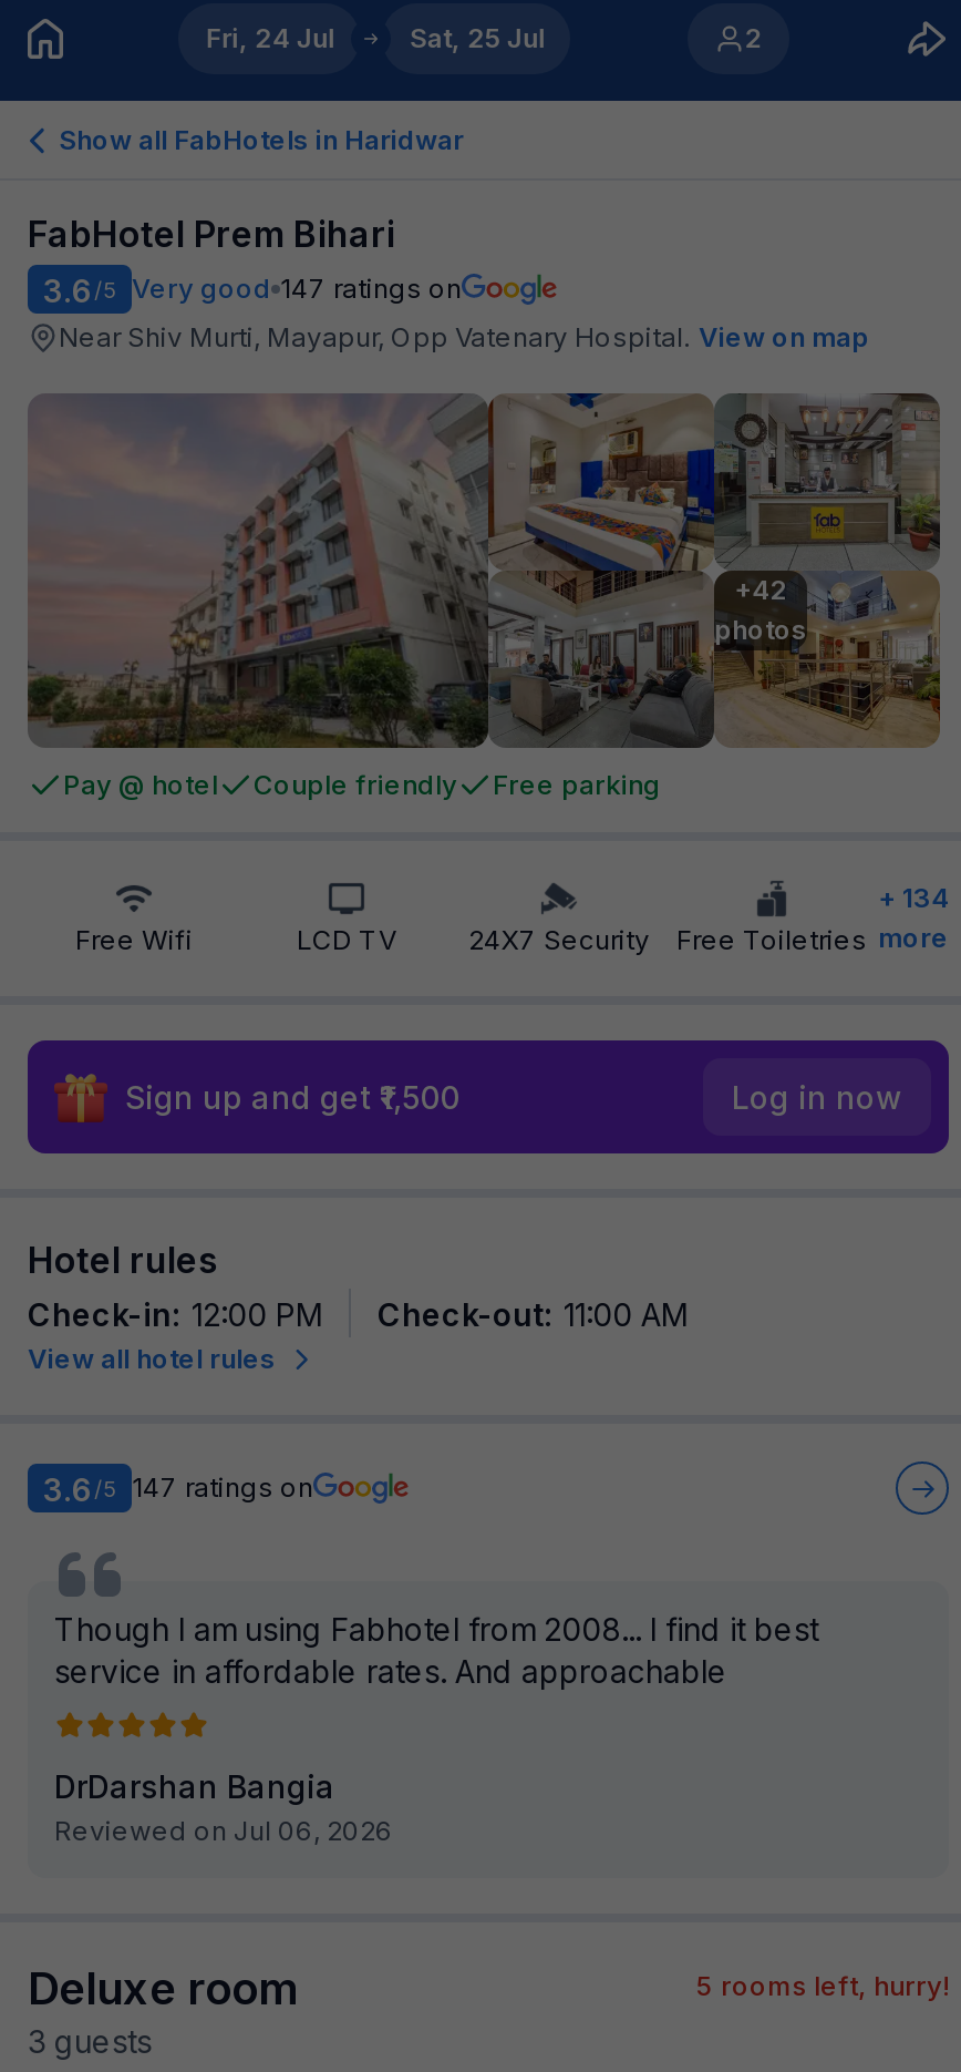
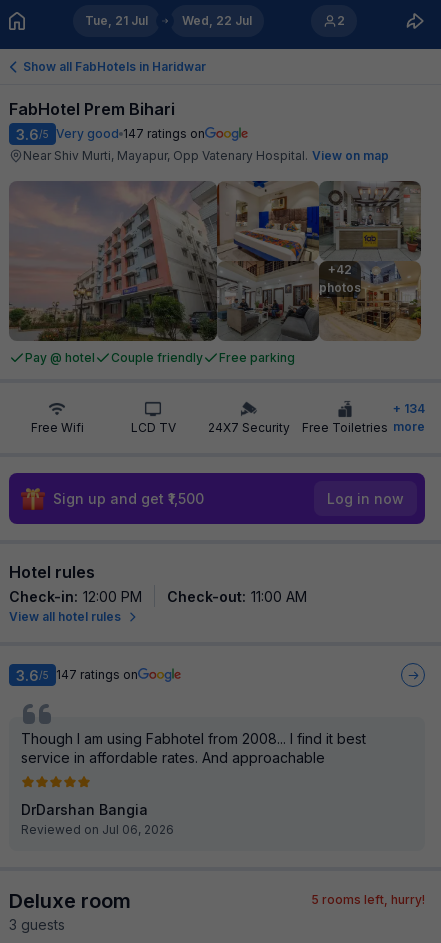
[205,21,334,54] Fri, 24 Jul -> [85,13,148,28] Tue, 21 Jul
[409,21,544,54] Sat, 25 Jul -> [182,13,252,28] Wed, 22 Jul

